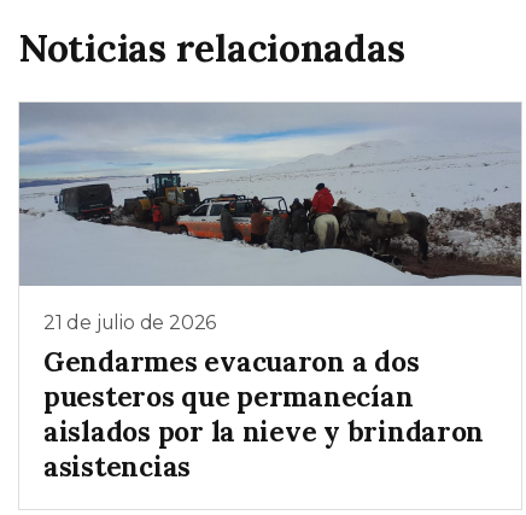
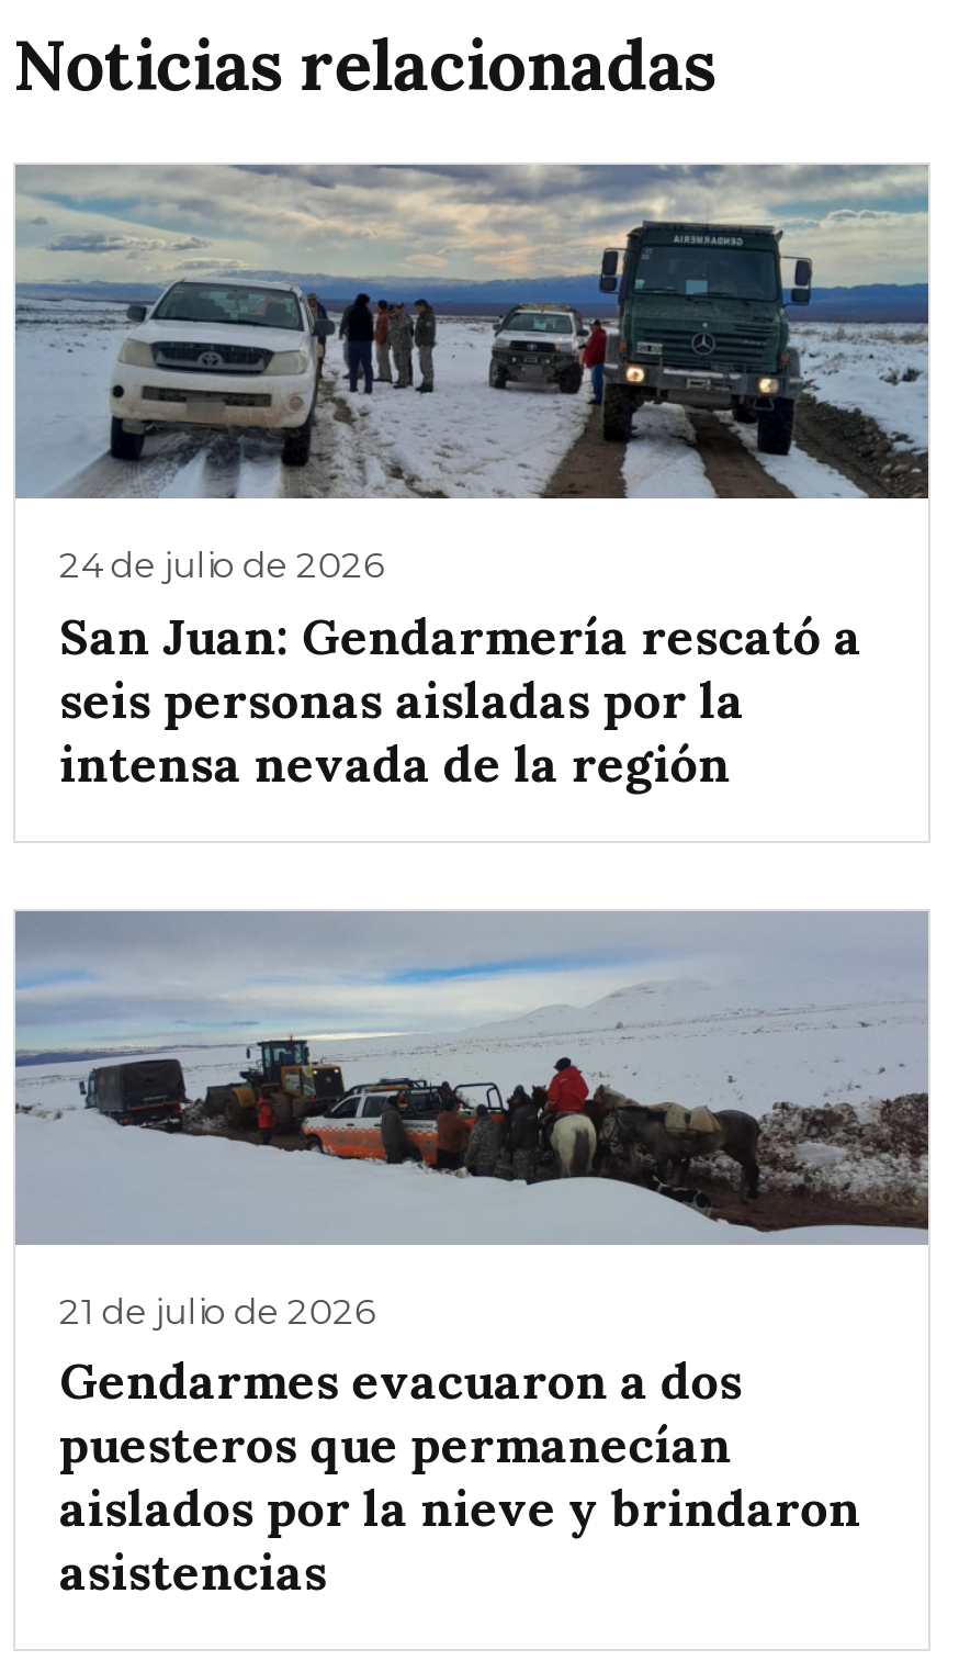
none -> [18,165,930,795] [image] | 24 de julio de 2026 | San Juan: Gendarmería rescató a | seis personas aisladas por la | intensa nevada de la región

